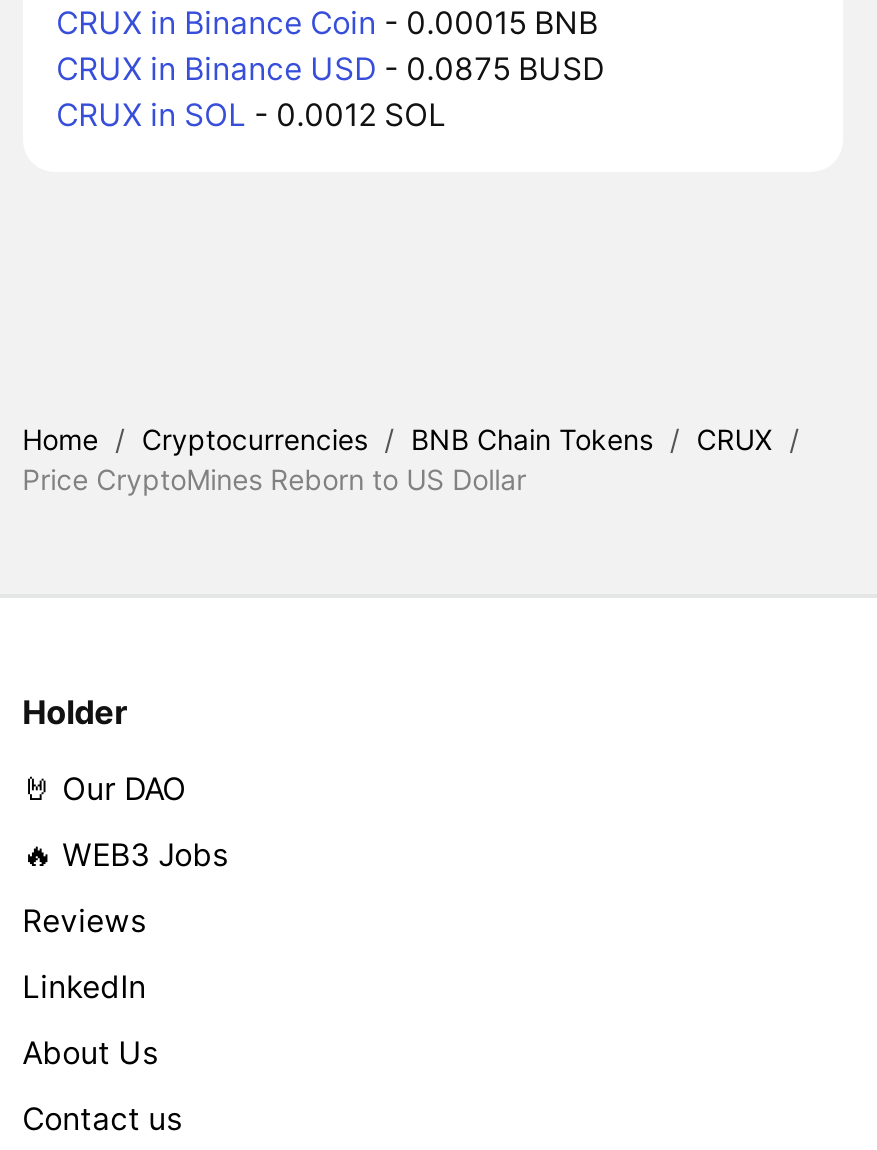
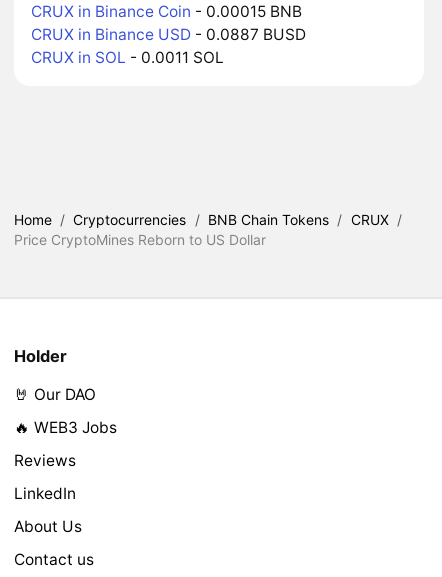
[56,51,604,89] CRUX in Binance USD - 0.0875 BUSD -> [31,25,306,44] CRUX in Binance USD - 0.0887 BUSD
[56,97,446,135] CRUX in SOL - 0.0012 SOL -> [31,48,224,67] CRUX in SOL - 0.0011 SOL

